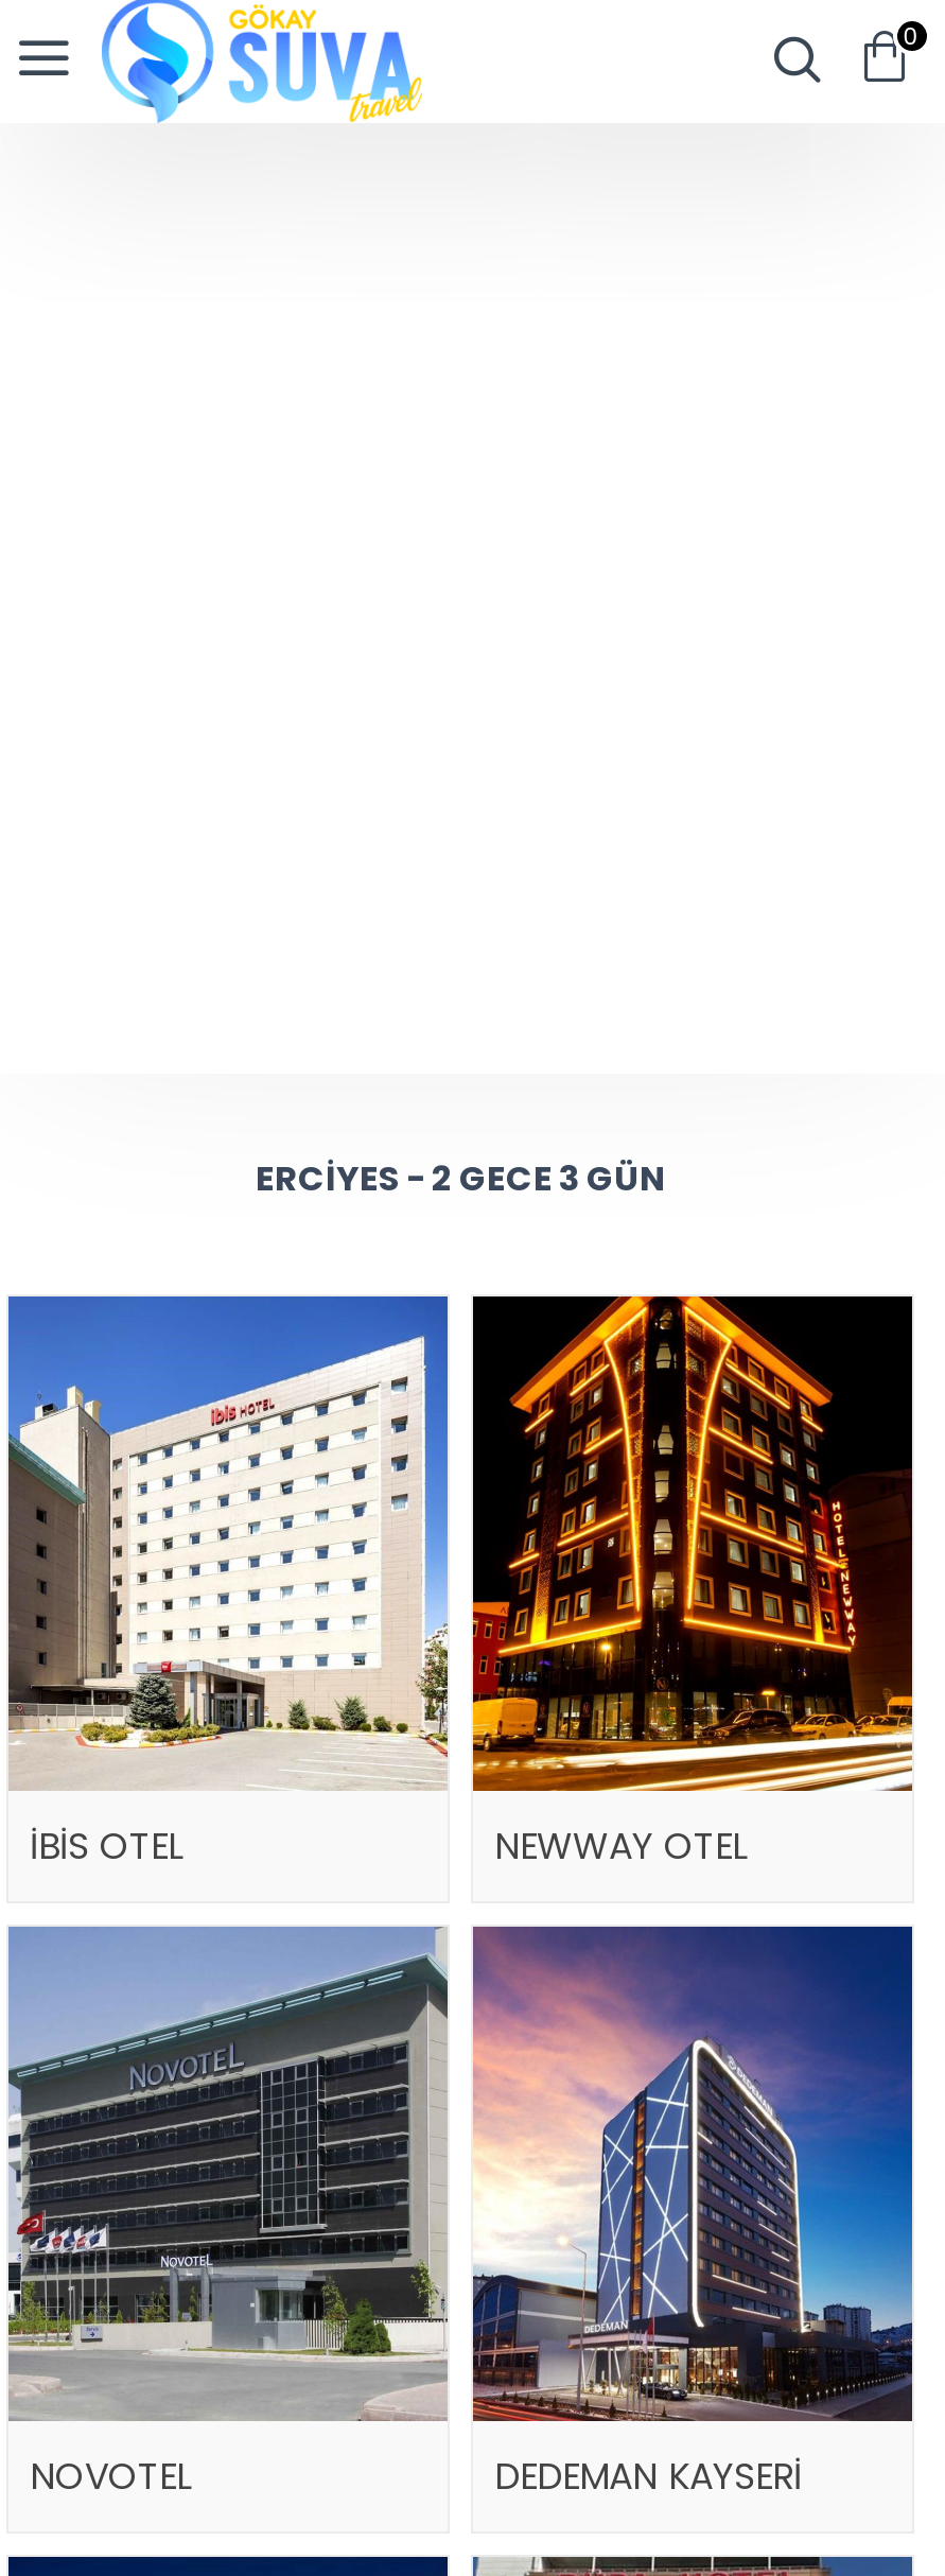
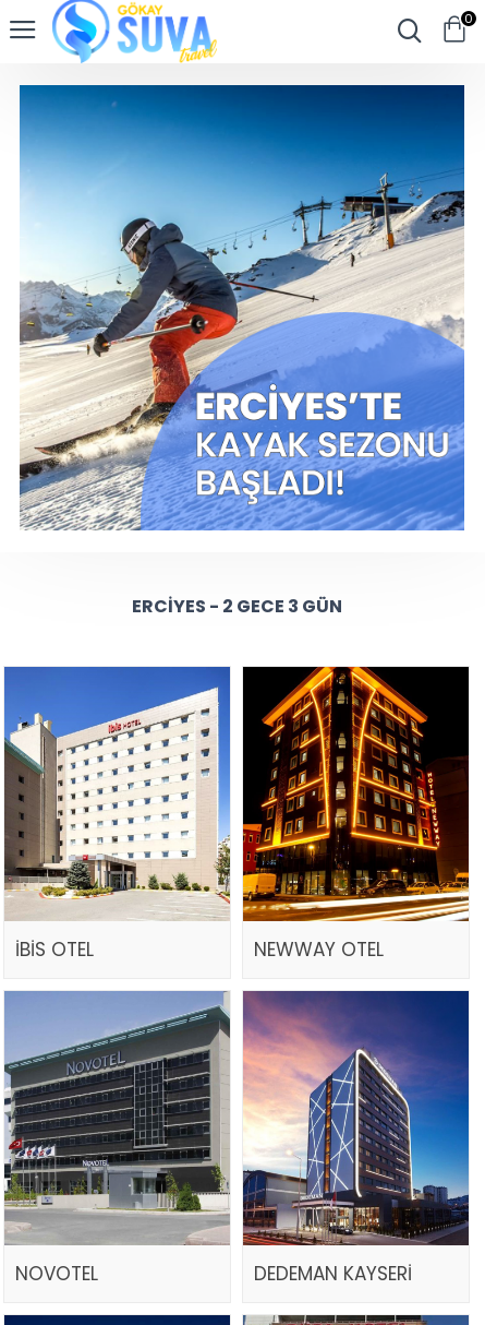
none -> [19,84,465,532] [image]

